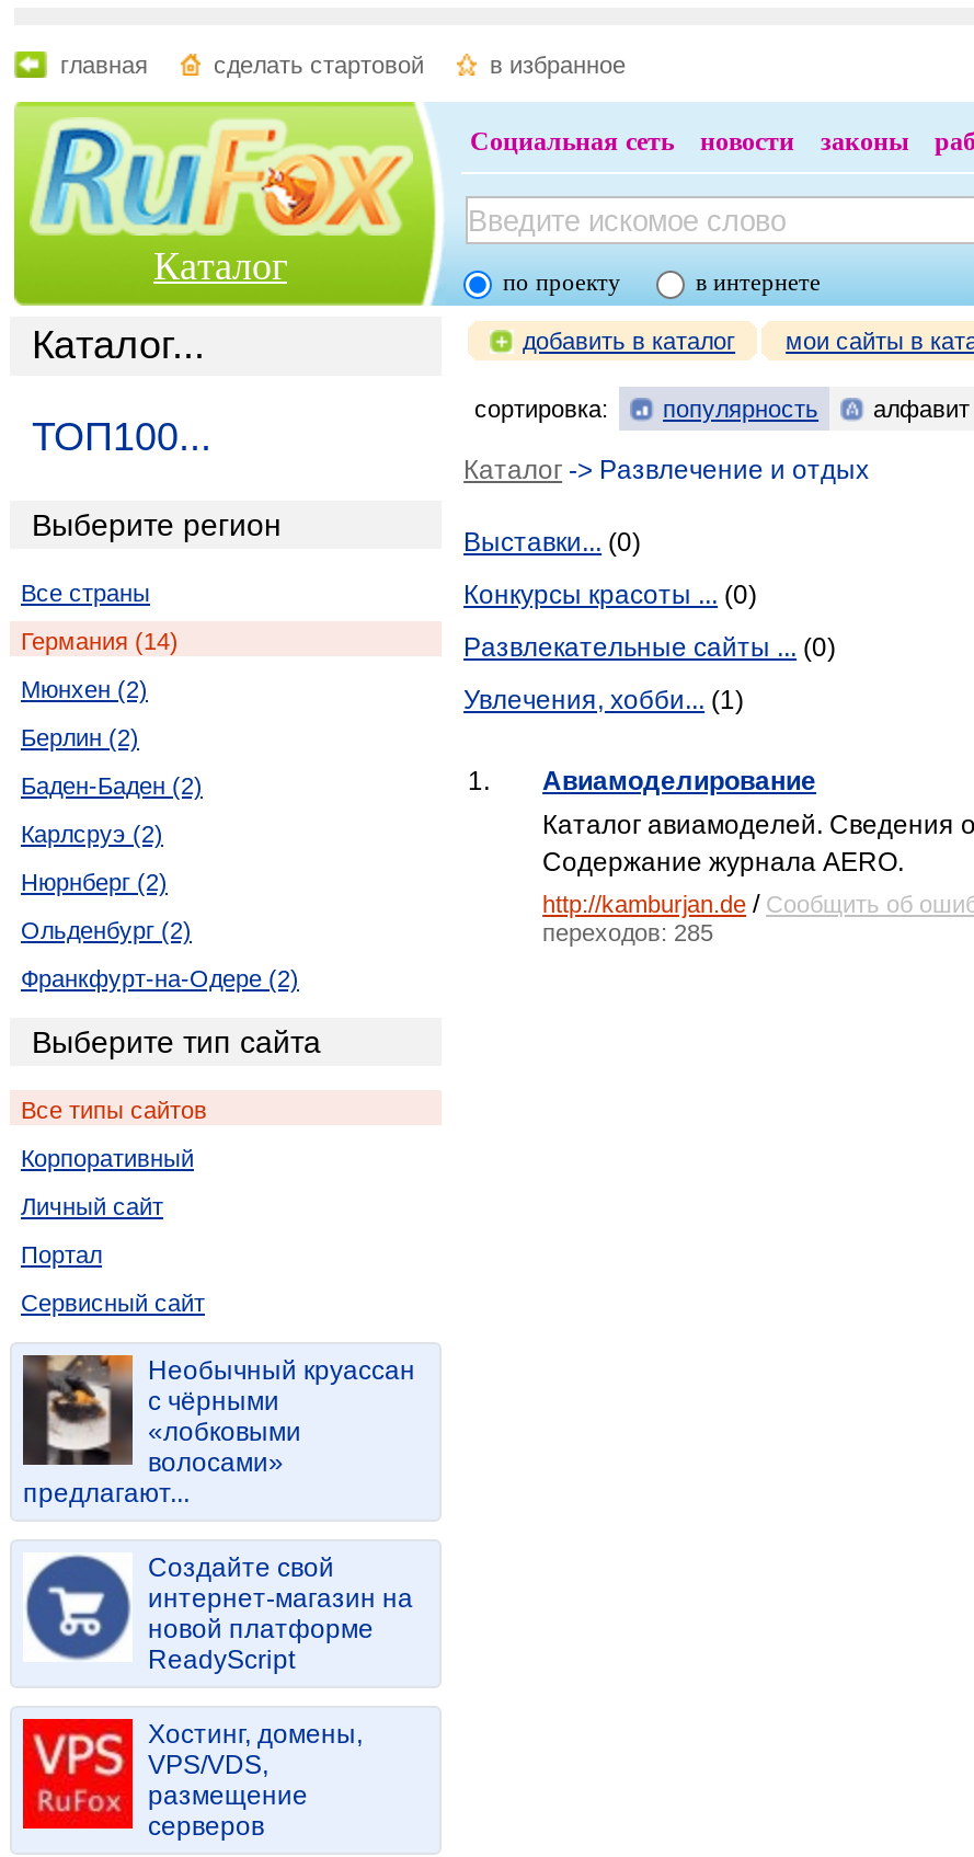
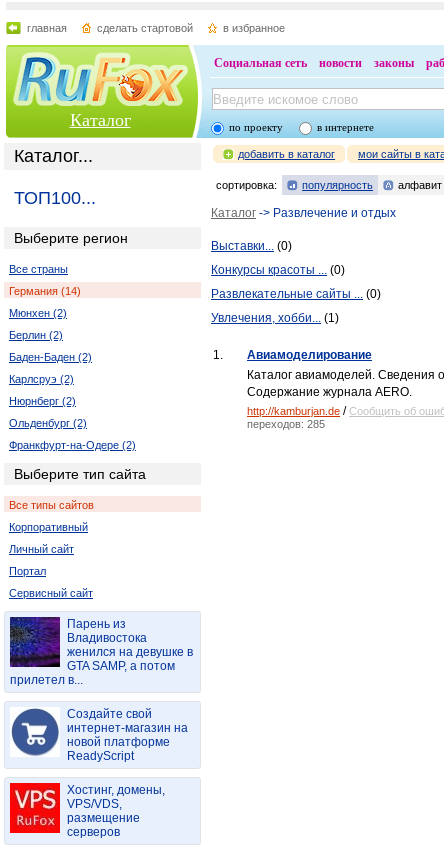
[21,1353,415,1509] [image] | Необычный круассан | с чёрными | «лобковыми | волосами» | предлагают... -> [9,616,193,687] [image] | Парень из | Владивостока | женился на девушке в | GTA SAMP, а потом | прилетел в...

